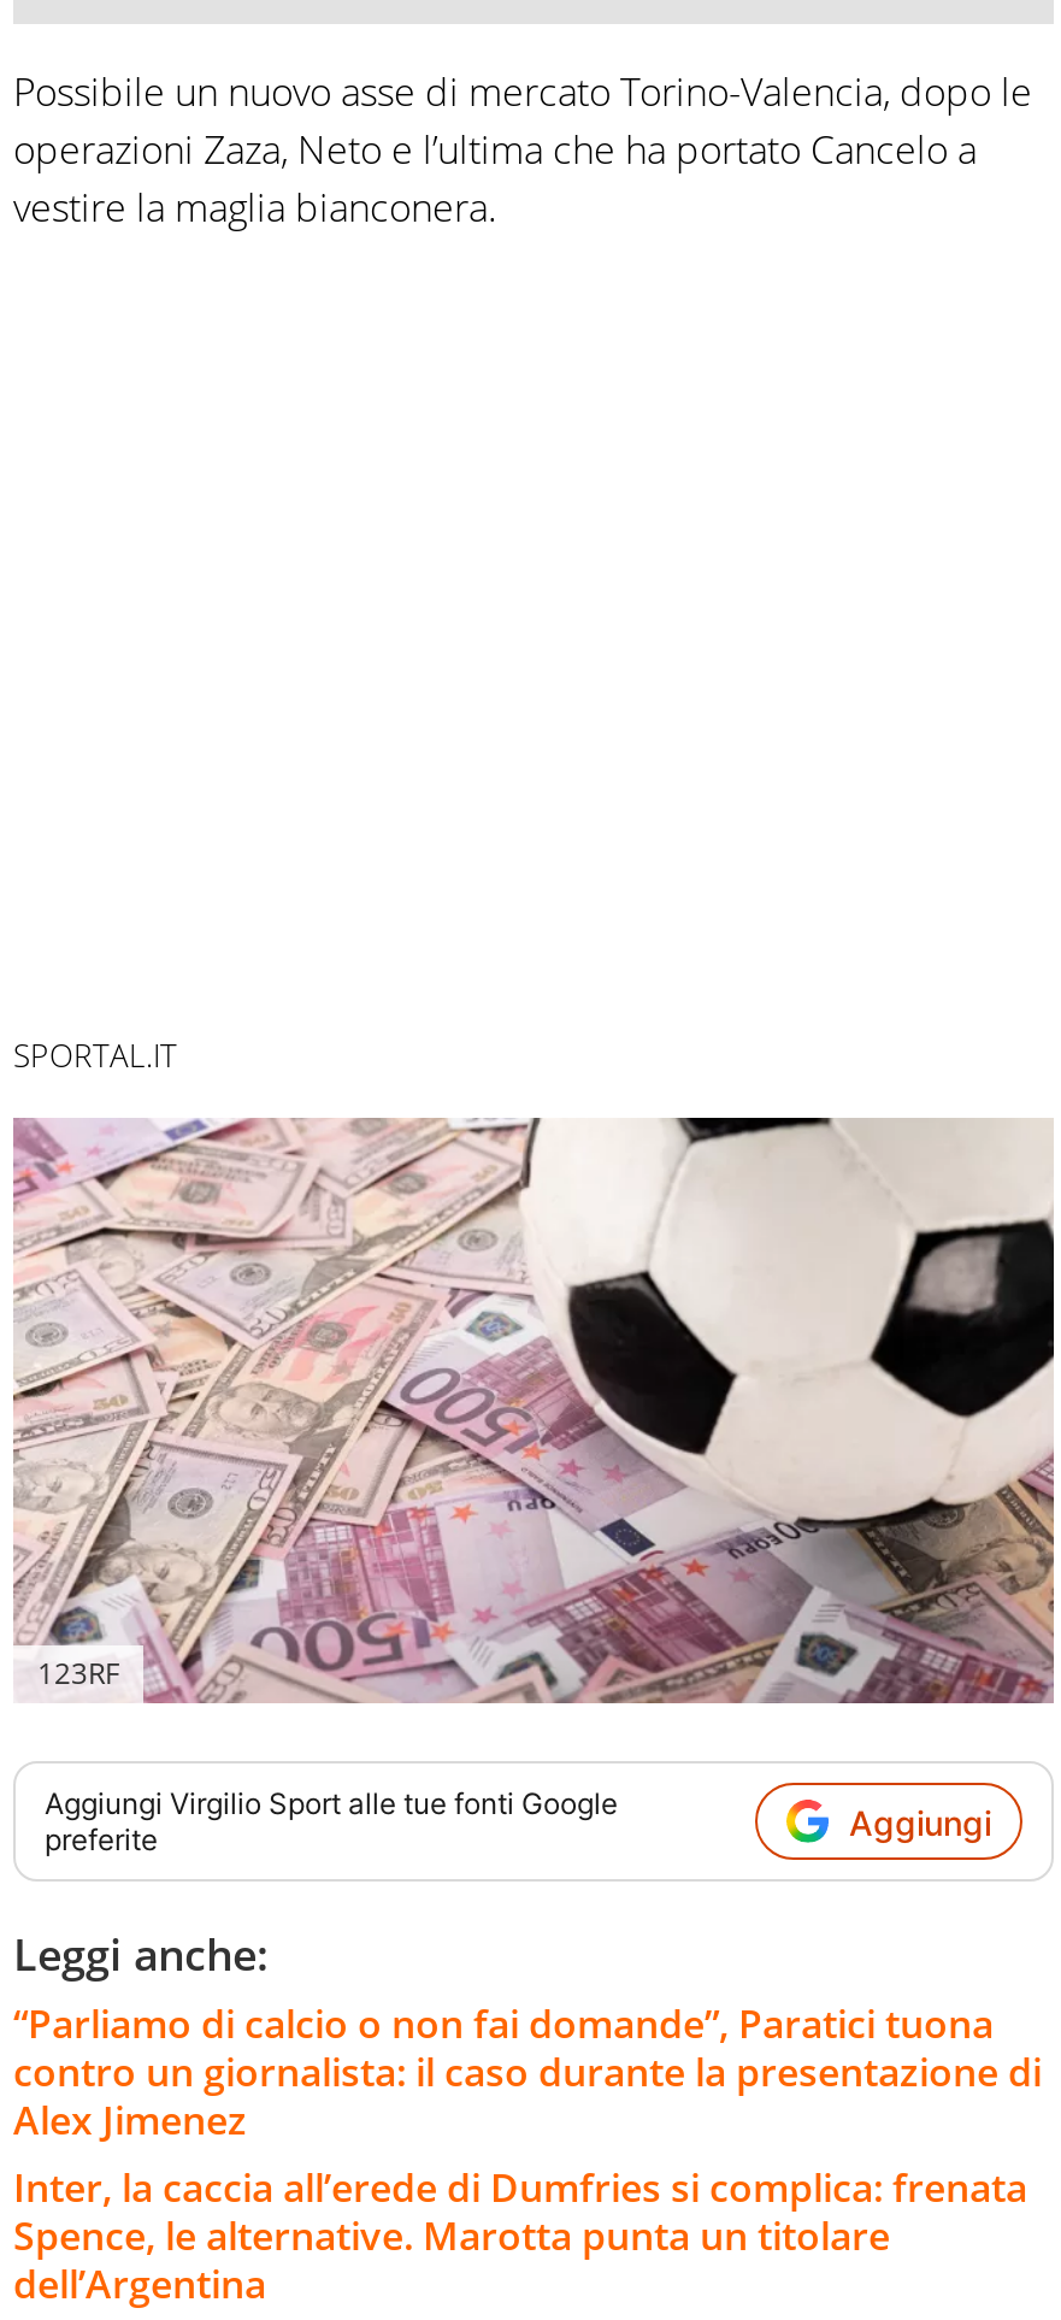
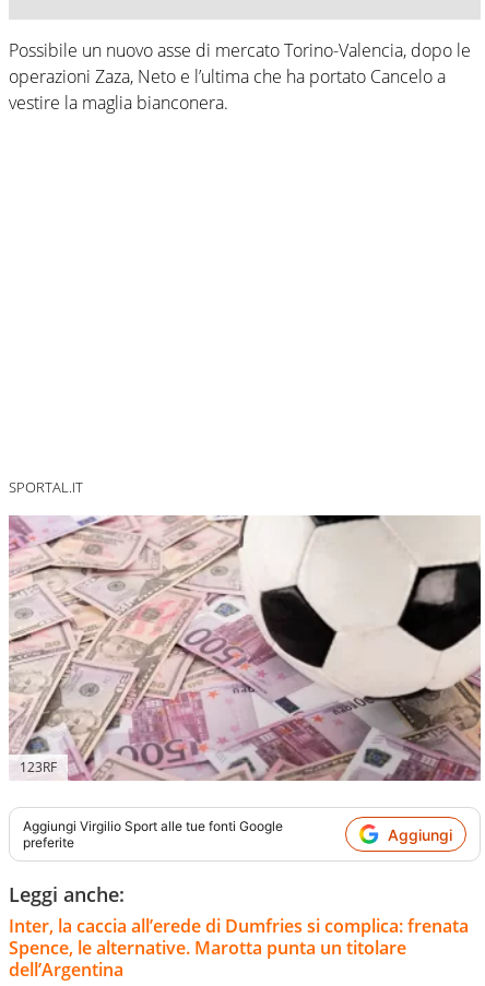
[13,1998,1042,2147] “Parliamo di calcio o non fai domande”, Paratici tuona | contro un giornalista: il caso durante la presentazione di | Alex Jimenez -> none

